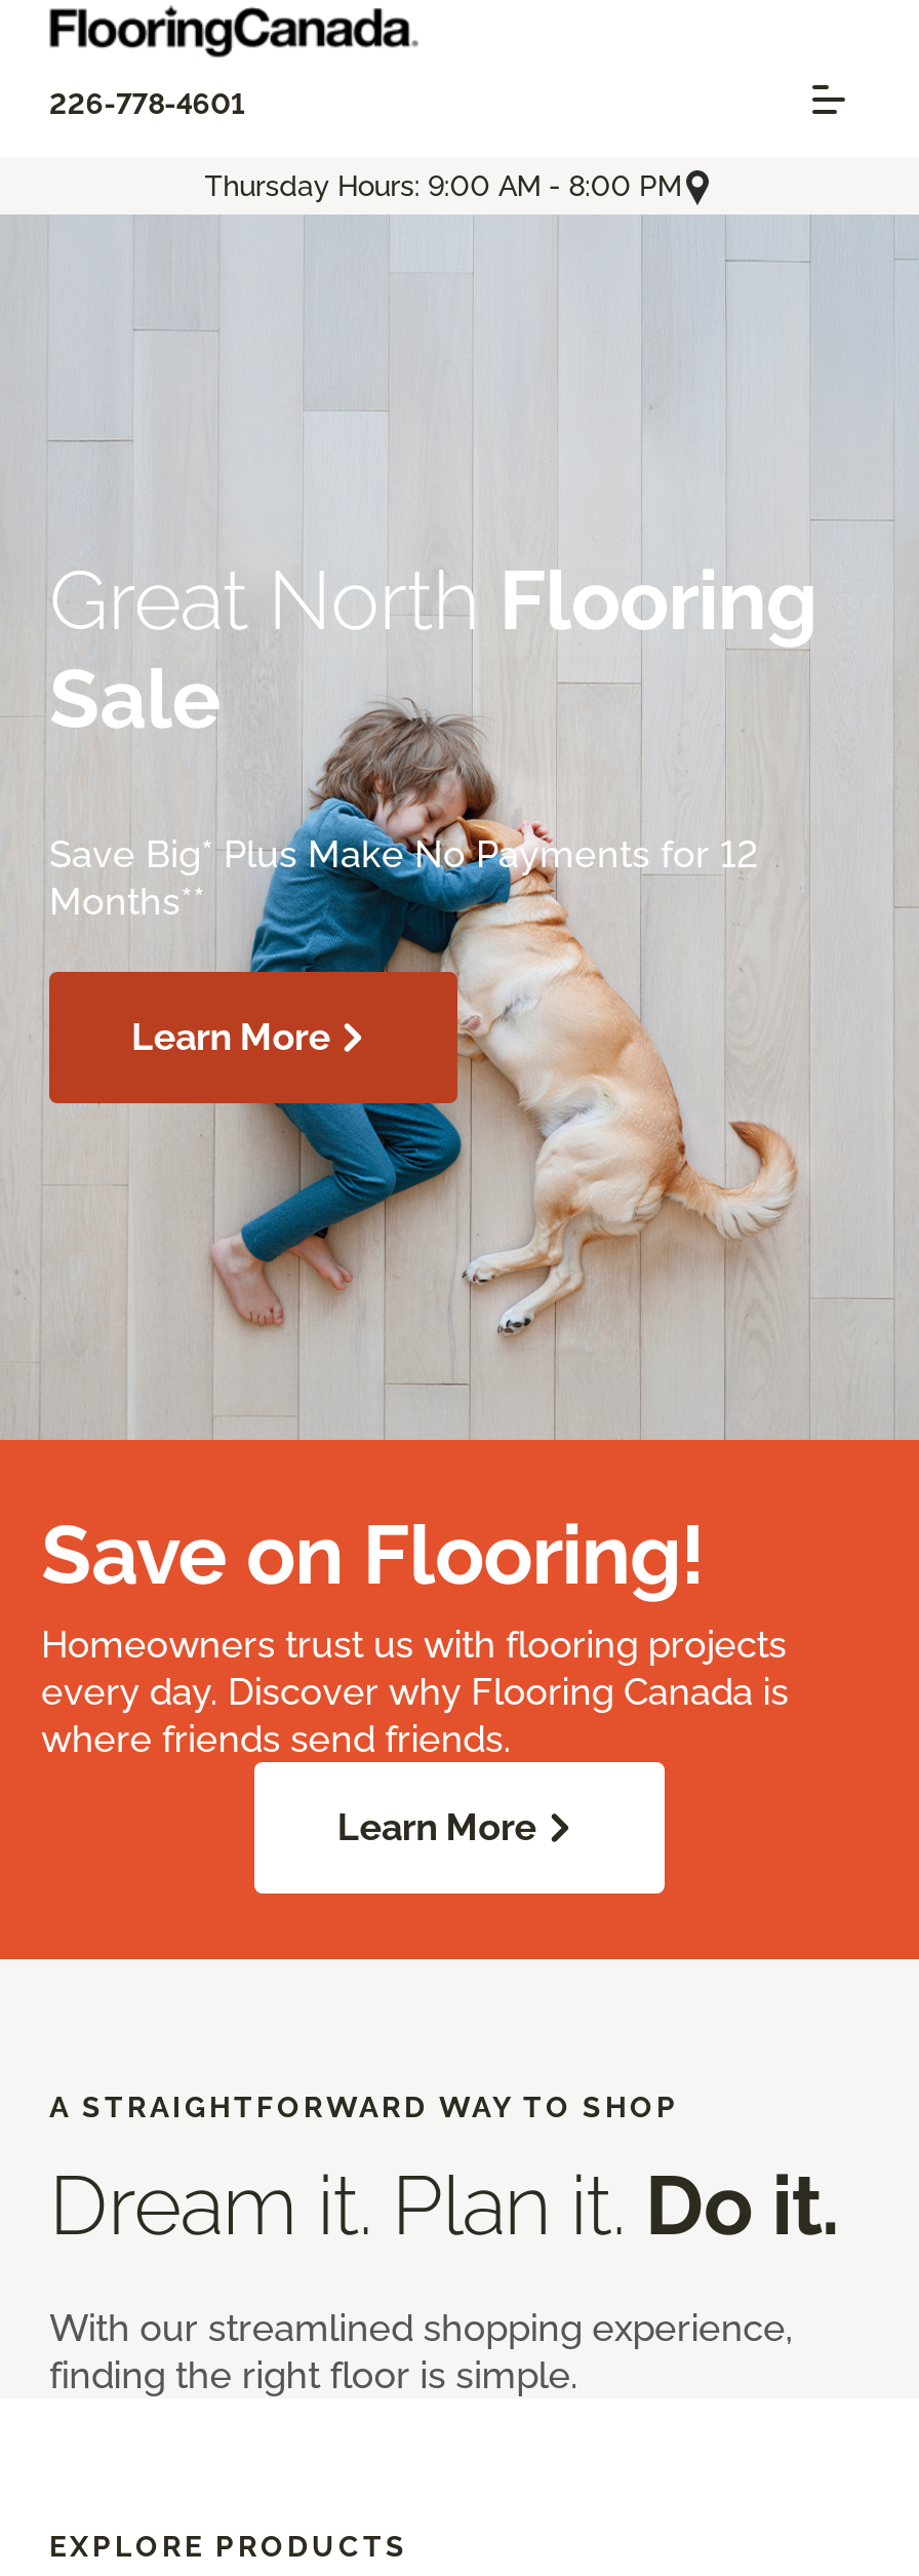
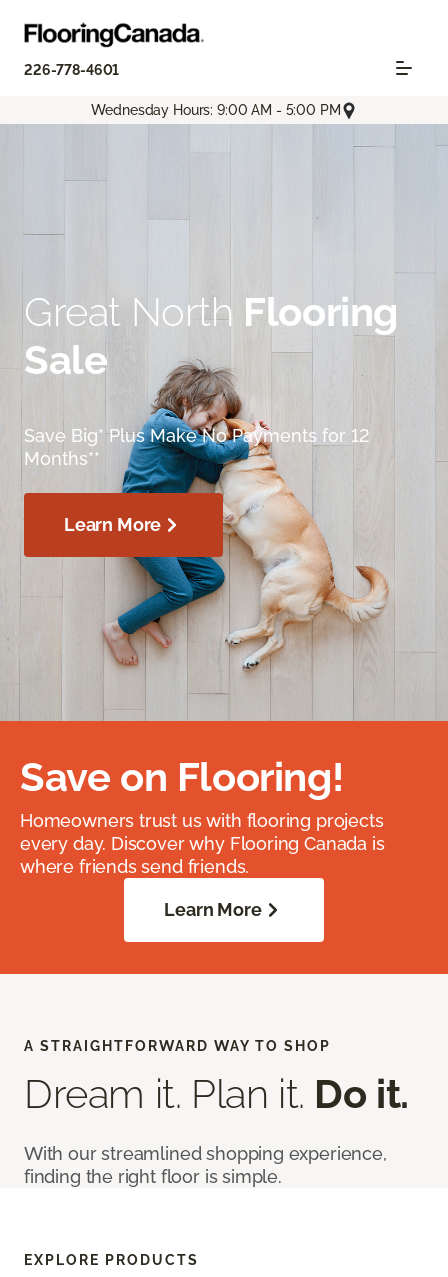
[205,170,681,202] Thursday Hours: 9:00 AM - 8:00 PM -> [91,102,341,118] Wednesday Hours: 9:00 AM - 5:00 PM

